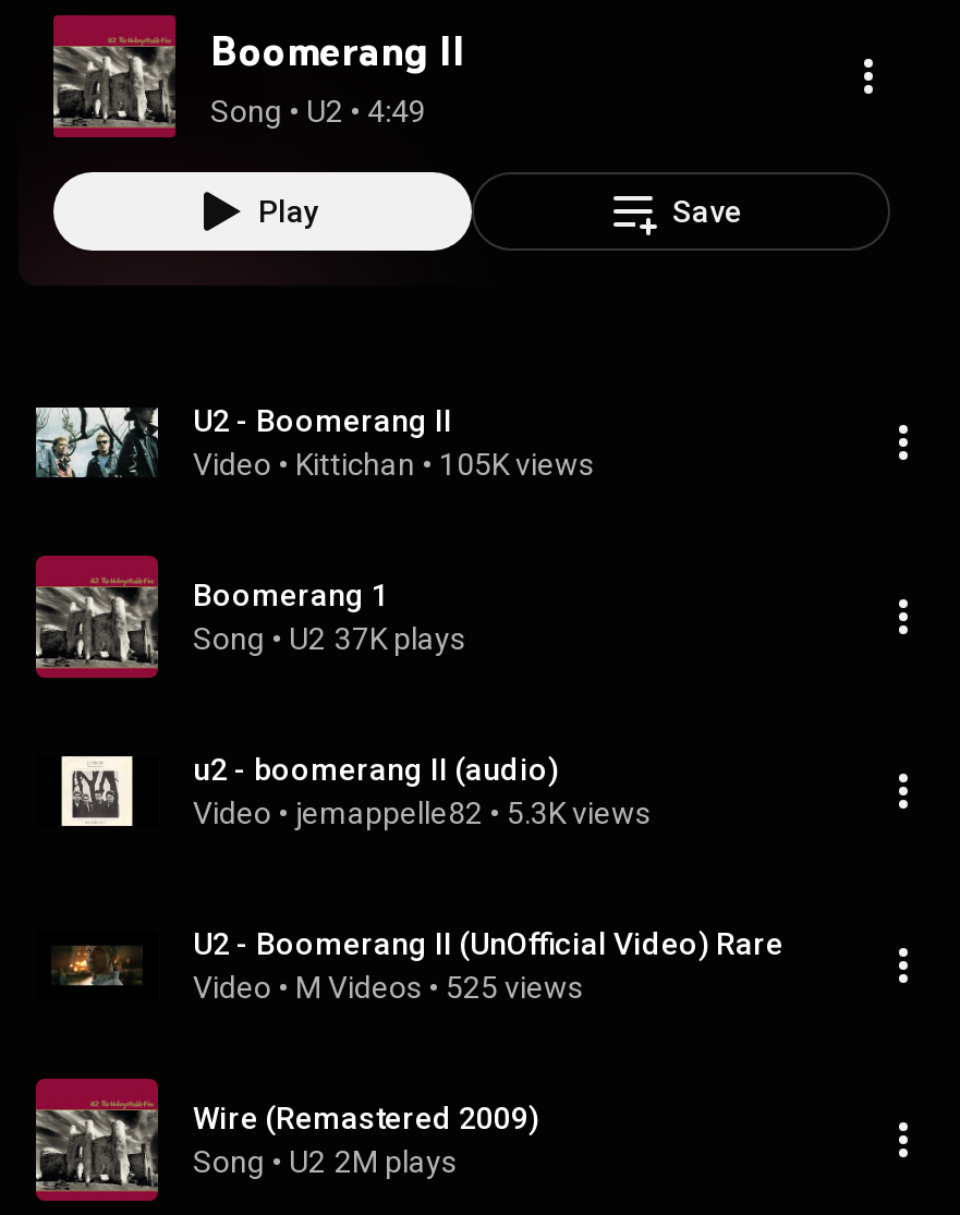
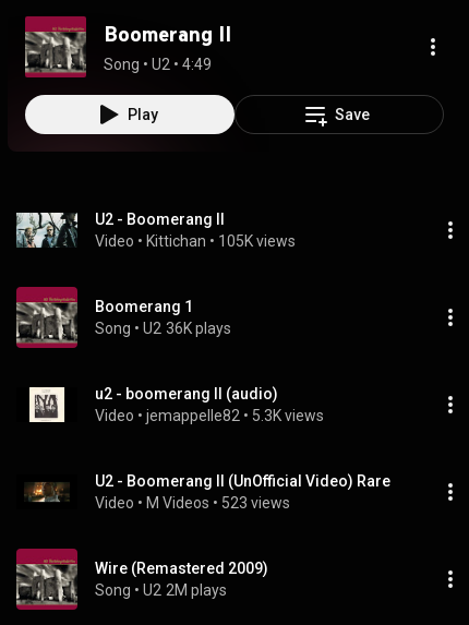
[193,621,465,656] Song • U2 37K plays -> [95,320,231,337] Song • U2 36K plays
[193,970,583,1005] Video • M Videos • 525 views -> [95,494,290,512] Video • M Videos • 523 views

